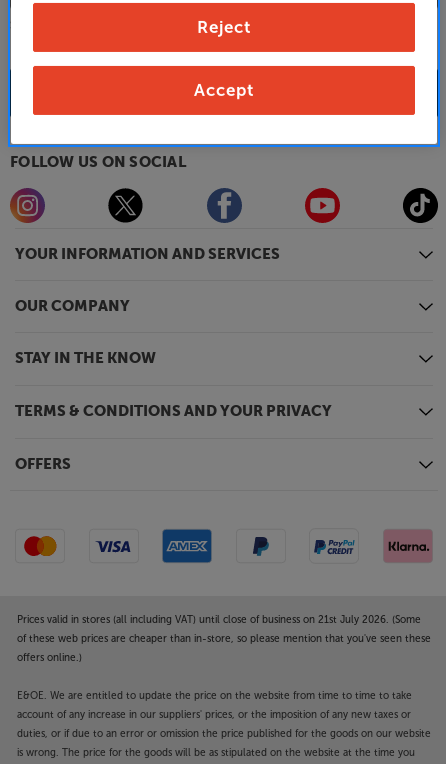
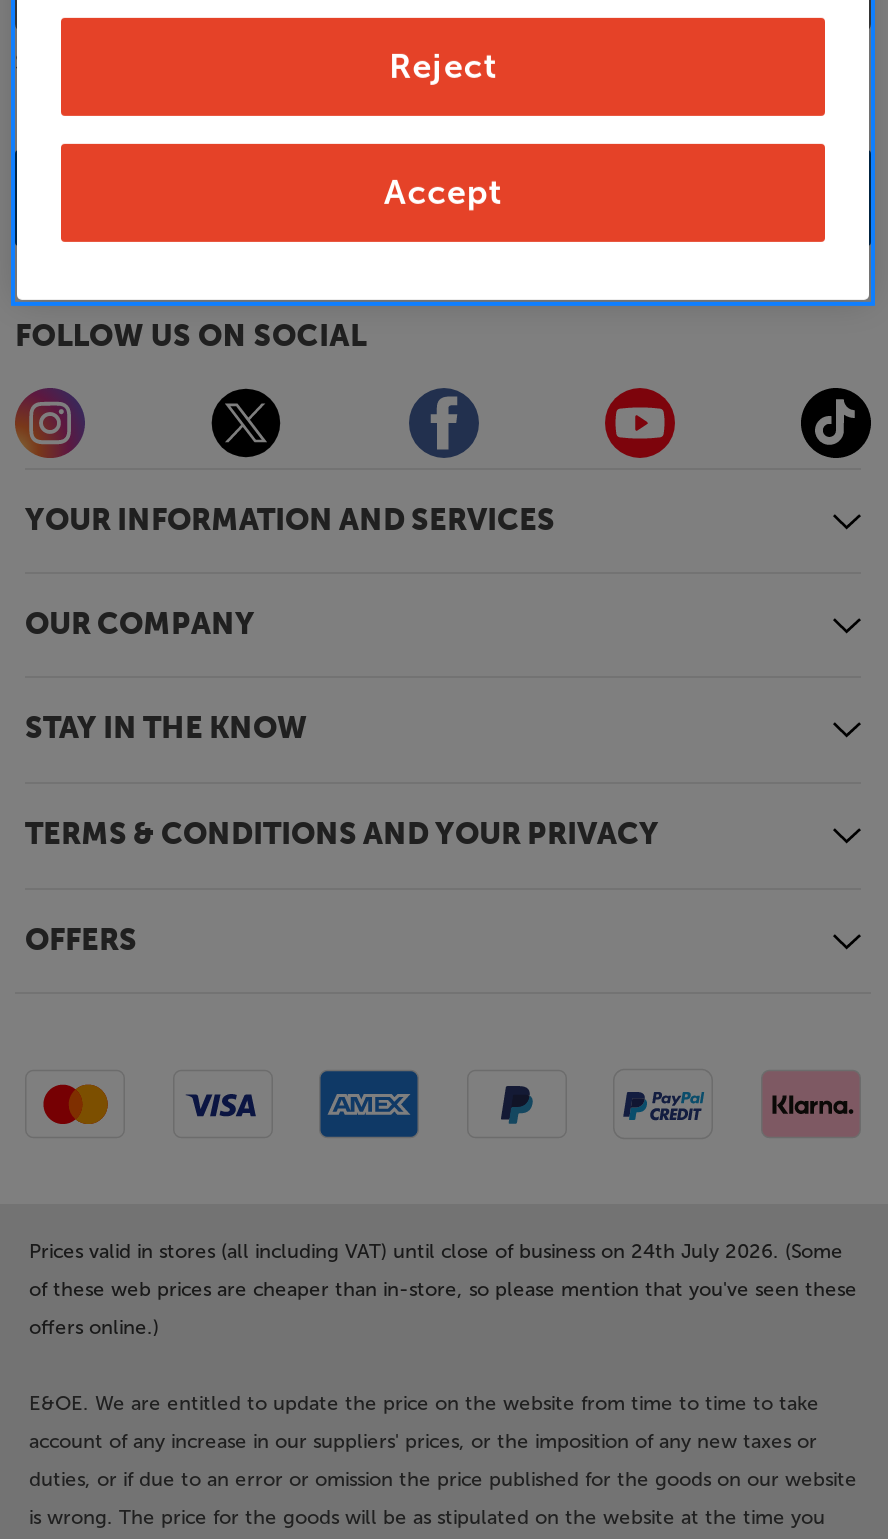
[17,614,421,626] Prices valid in stores (all including VAT) until close of business on 21st July 2026. (Some -> [29,1240,843,1264] Prices valid in stores (all including VAT) until close of business on 24th July 2026. (Some

